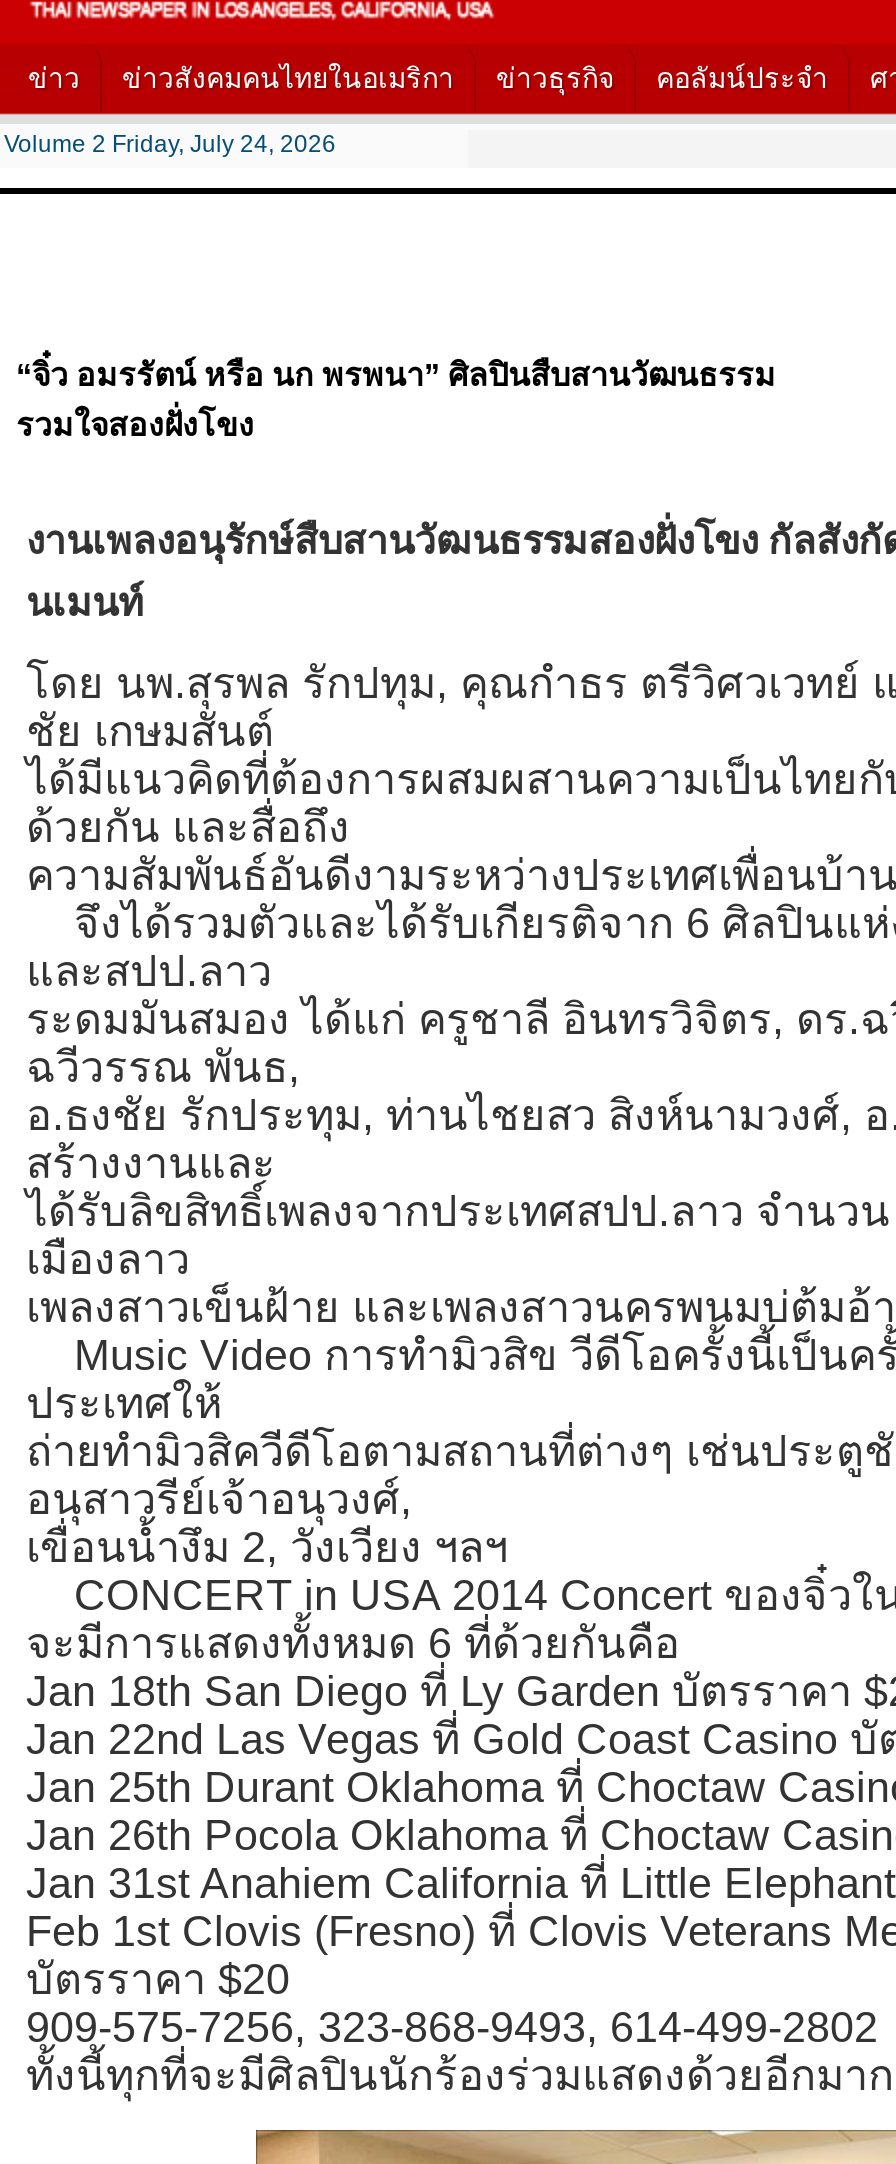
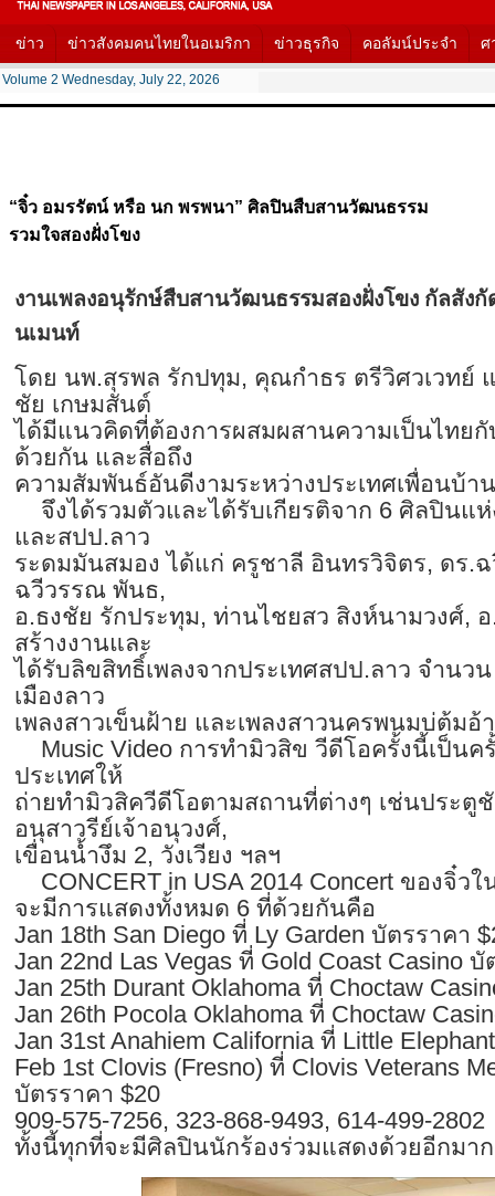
[4,130,336,158] Volume 2 Friday, July 24, 2026 -> [2,72,220,87] Volume 2 Wednesday, July 22, 2026

